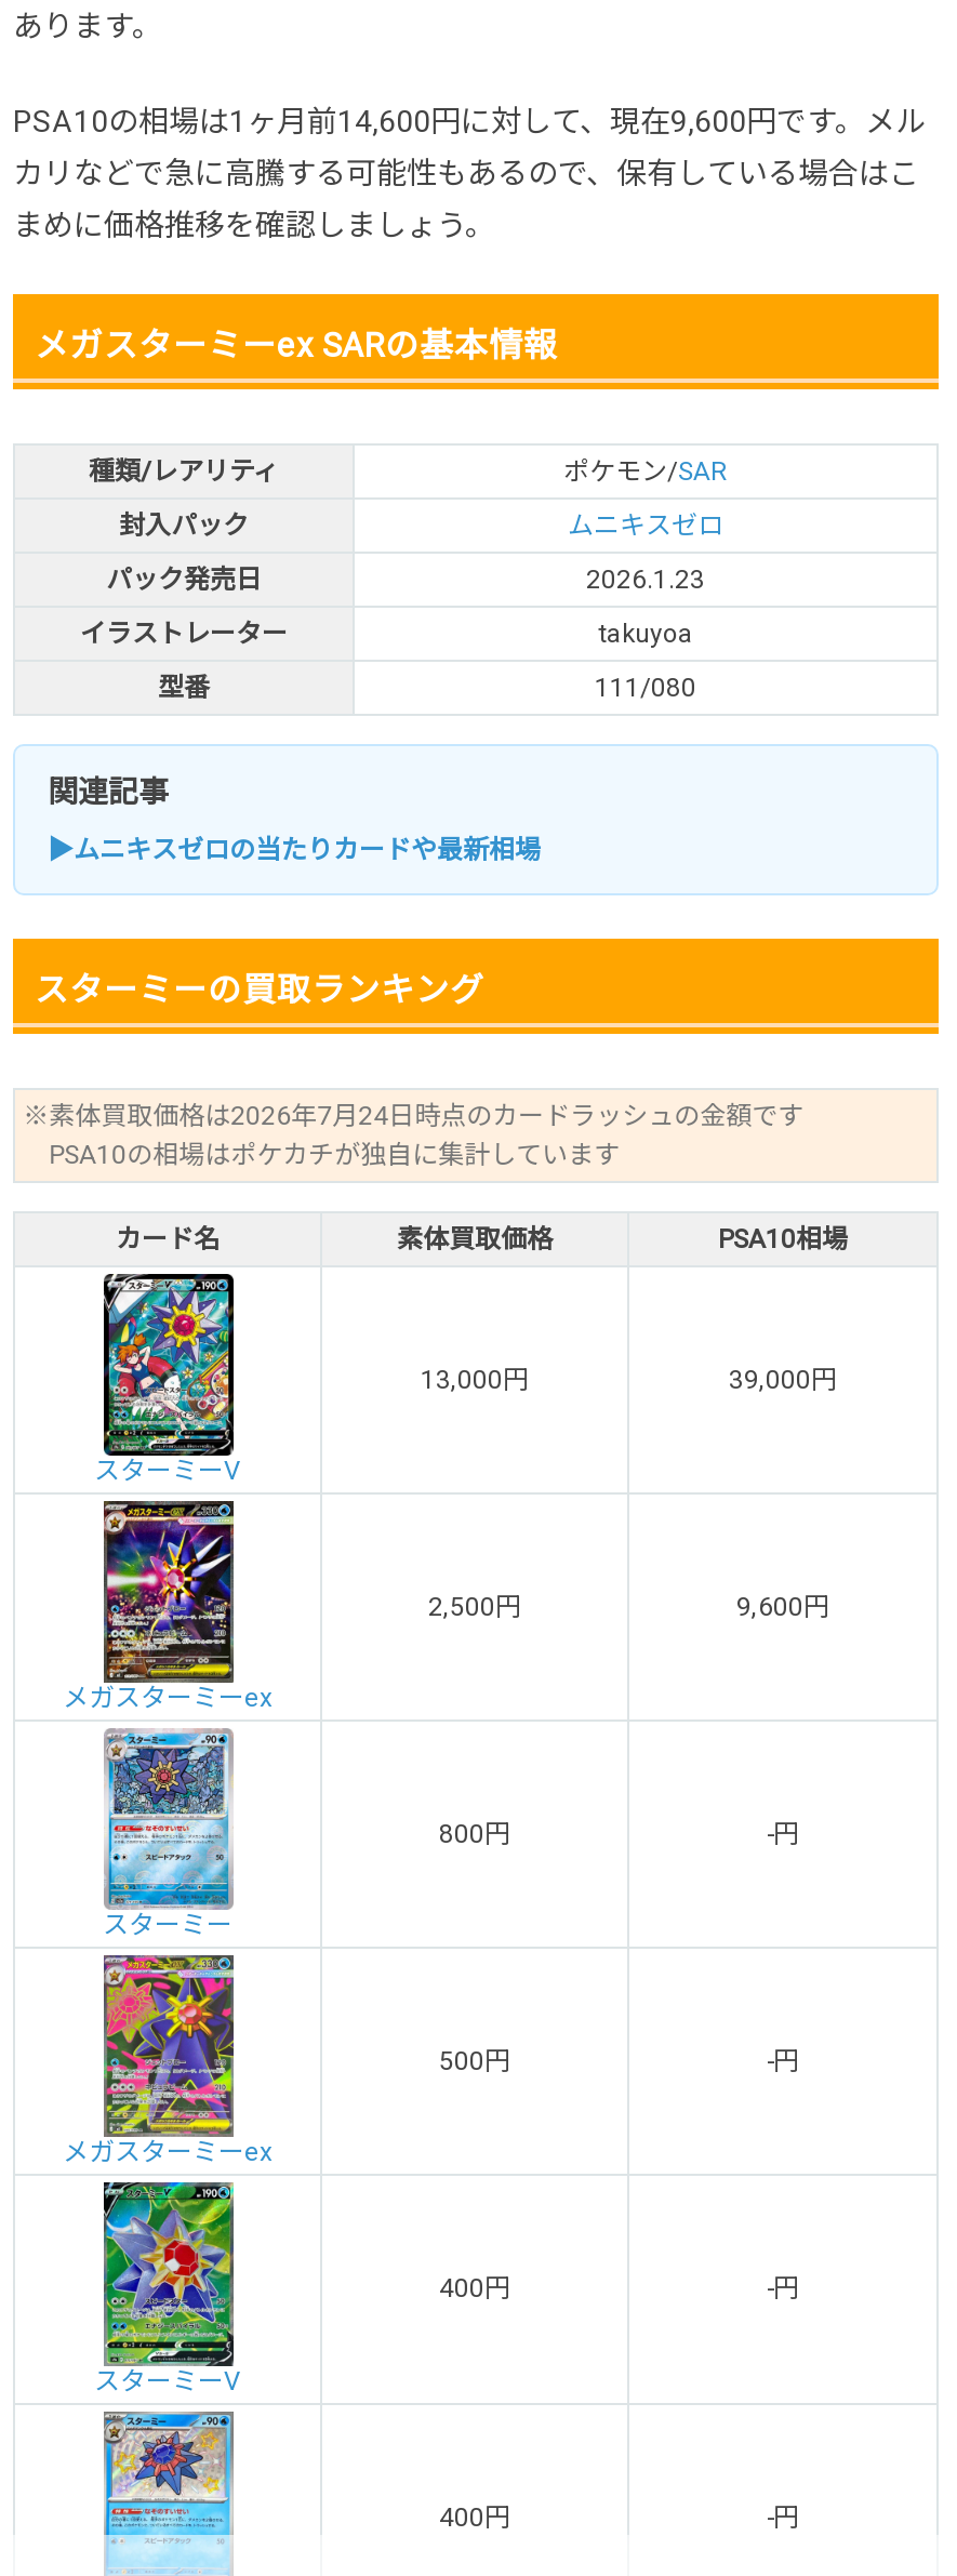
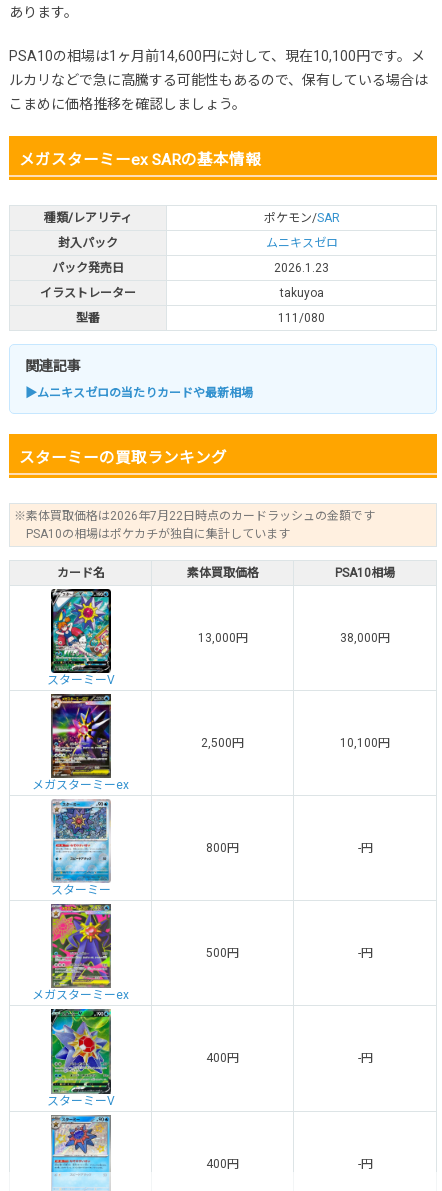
[13,105,926,139] PSA10の相場は1ヶ月前14,600円に対して、現在9,600円です。メル -> [9,48,425,64] PSA10の相場は1ヶ月前14,600円に対して、現在10,100円です。メ
[13,157,919,191] カリなどで急に高騰する可能性もあるので、保有している場合はこ -> [9,72,428,88] ルカリなどで急に高騰する可能性もあるので、保有している場合は
[13,209,495,243] まめに価格推移を確認しましょう。 -> [9,96,246,112] こまめに価格推移を確認しましょう。
[23,1101,804,1132] ※素体買取価格は2026年7月24日時点のカードラッシュの金額です -> [14,509,375,523] ※素体買取価格は2026年7月22日時点のカードラッシュの金額です
[729,1365,837,1395] 39,000円 -> [340,631,390,645] 38,000円
[736,1592,829,1622] 9,600円 -> [340,736,390,750] 10,100円

